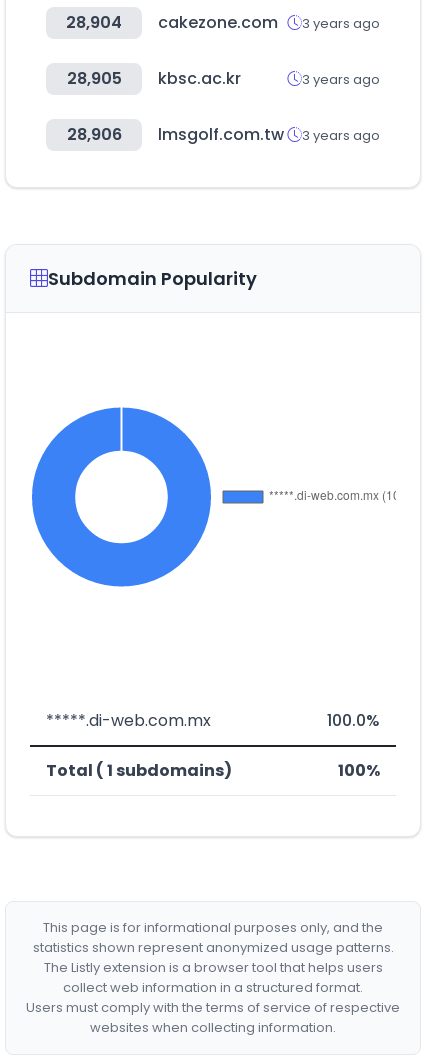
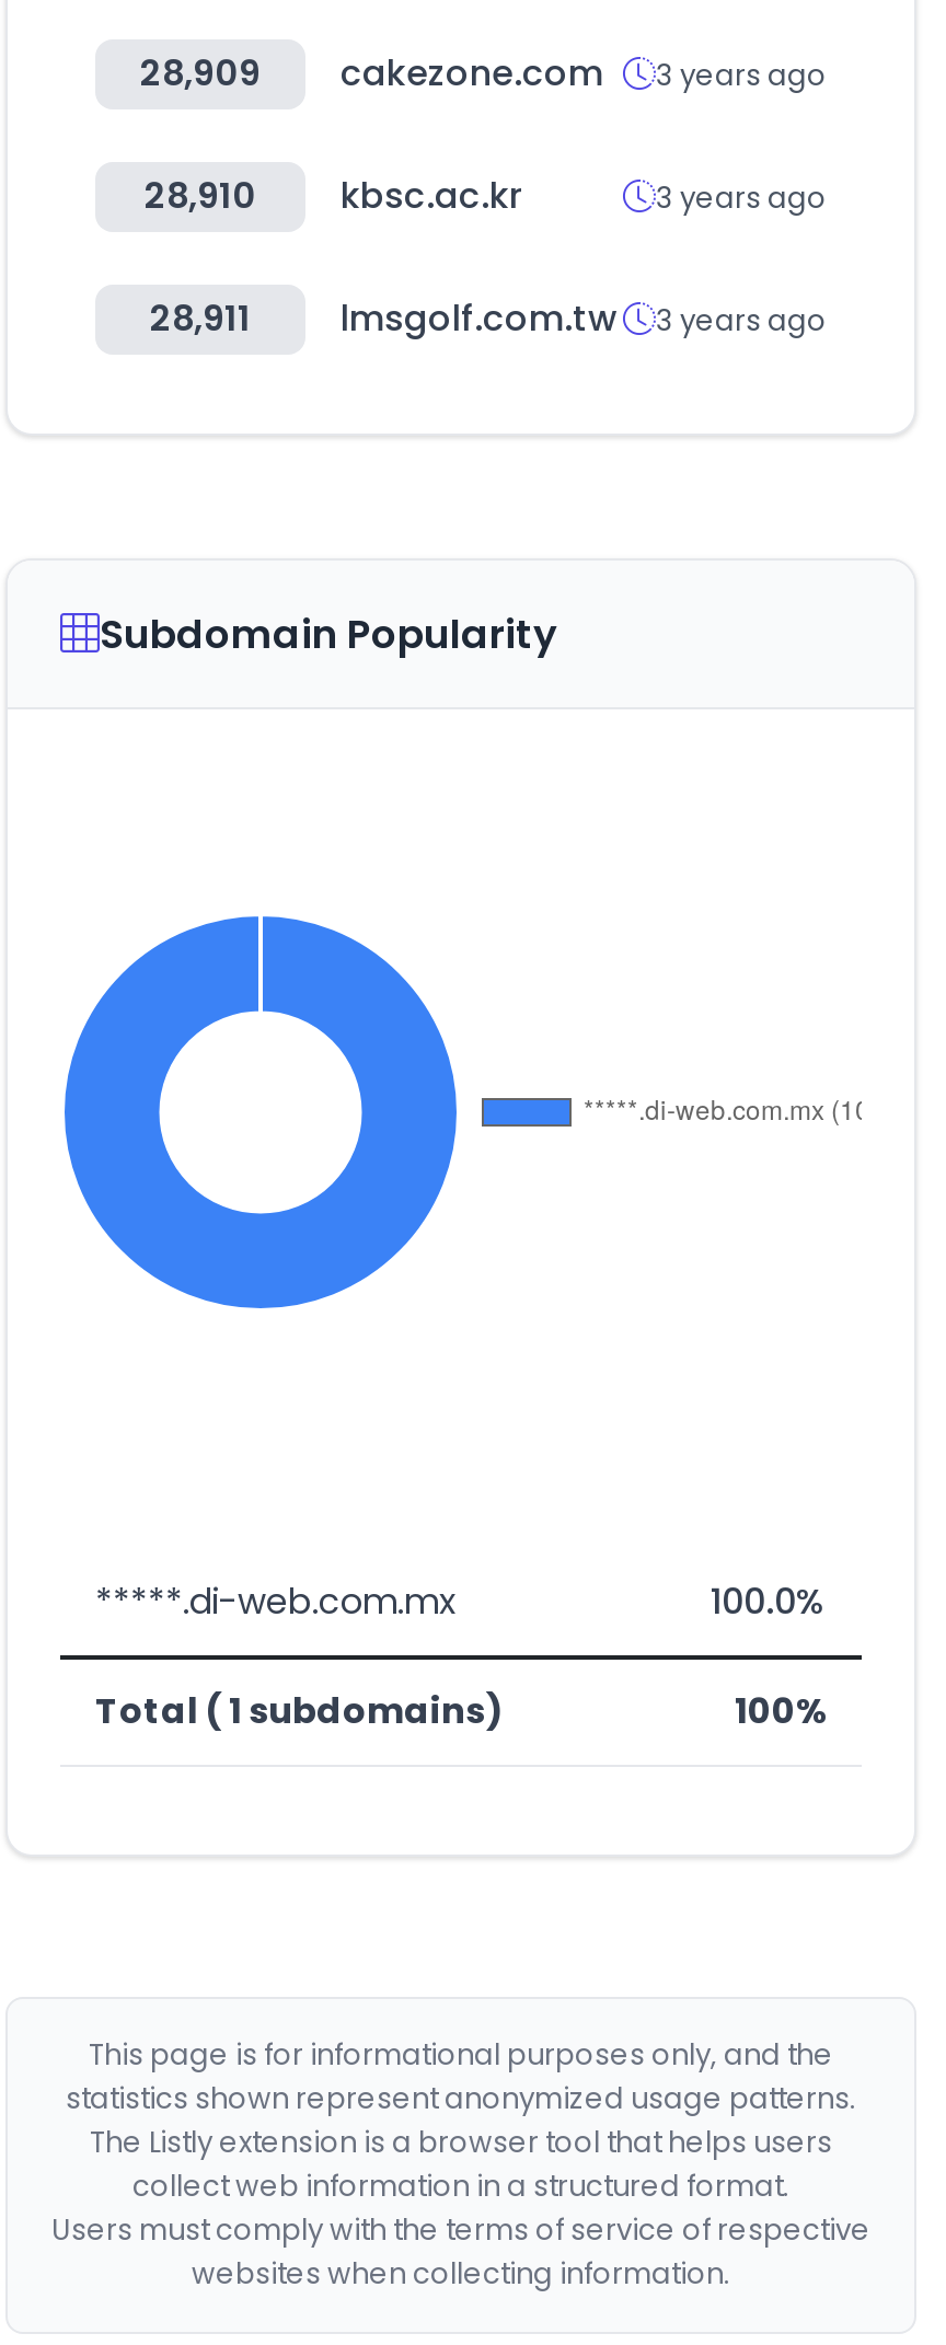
[66,11,380,34] 28,904 cakezone.com 3 years ago -> [140,48,827,99] 28,909 cakezone.com 3 years ago
[66,67,241,90] 28,905 kbsc.ac.kr -> [145,171,522,221] 28,910 kbsc.ac.kr
[66,123,380,146] 28,906 lmsgolf.com.tw 3 years ago -> [150,293,827,344] 28,911 lmsgolf.com.tw 3 years ago

